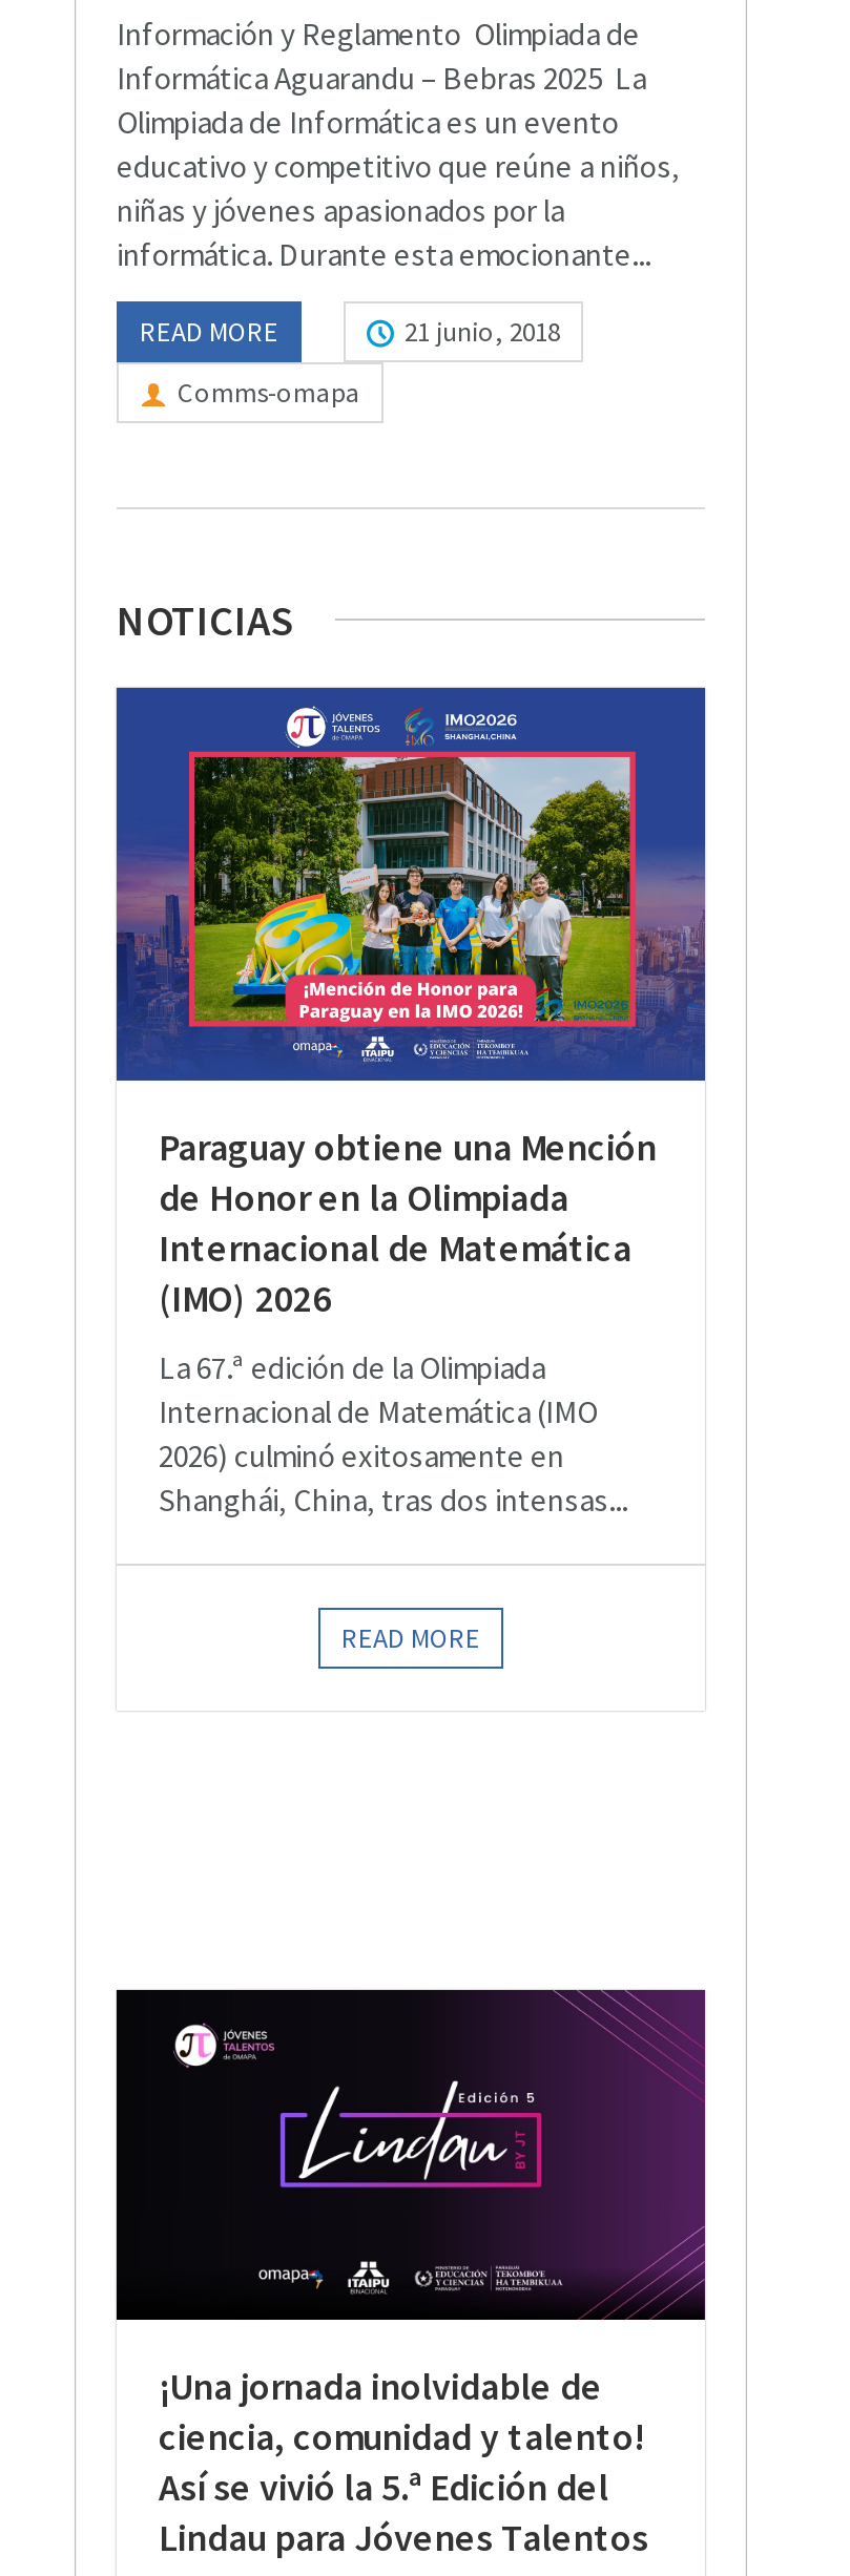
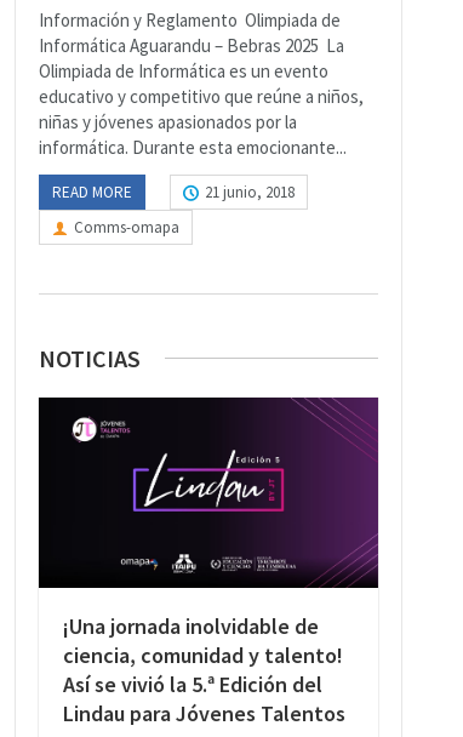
[115,686,707,1519] [image] | Paraguay obtiene una Mención | de Honor en la Olimpiada | Internacional de Matemática | (IMO) 2026 | La 67.ª edición de la Olimpiada | Internacional de Matemática (IMO | 2026) culminó exitosamente en | Shanghái, China, tras dos intensas... -> none
[341,1620,480,1656] READ MORE -> none

